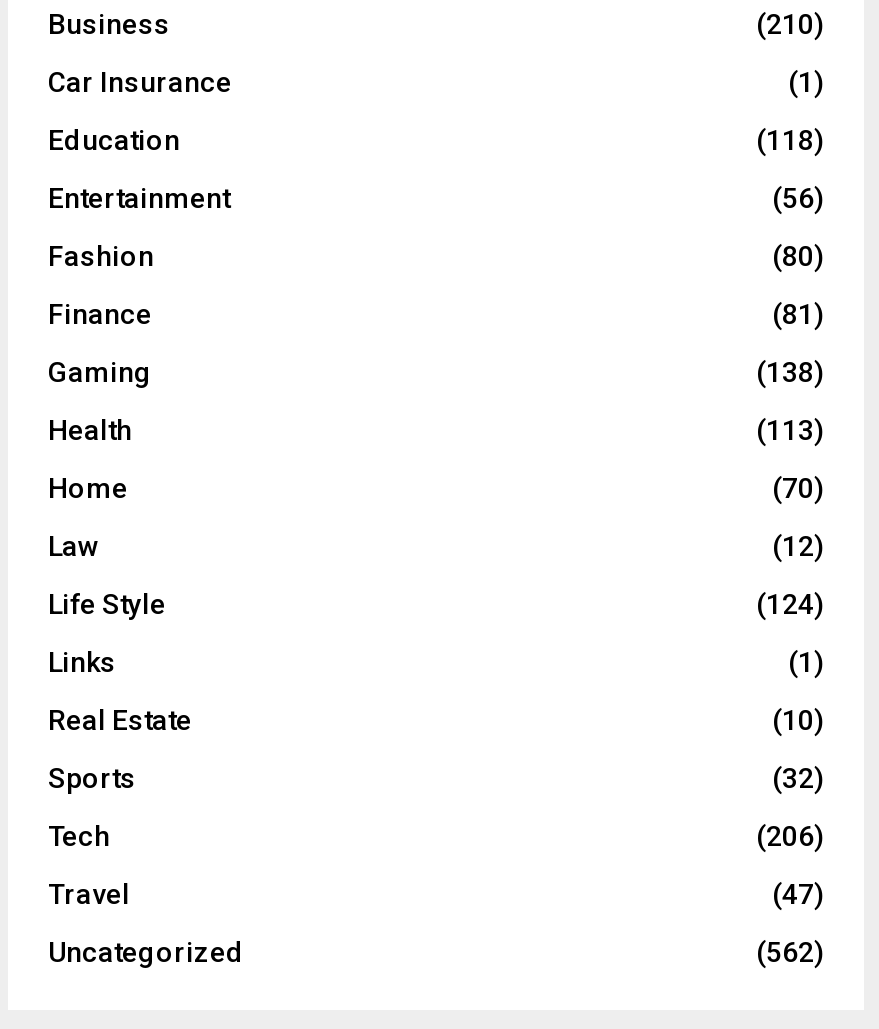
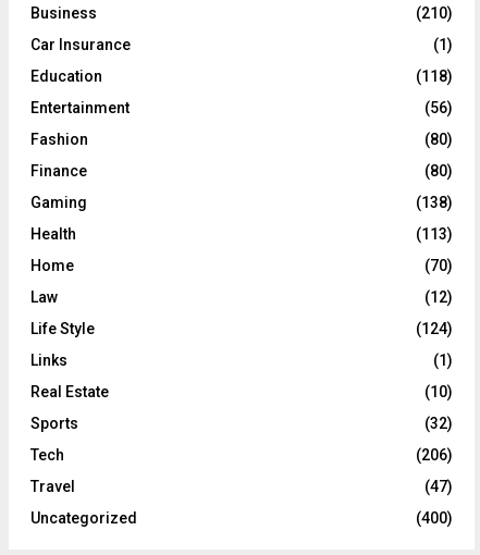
[772,298,824,330] (81) -> [424,162,453,180] (80)
[756,936,824,968] (562) -> [416,510,453,527] (400)

